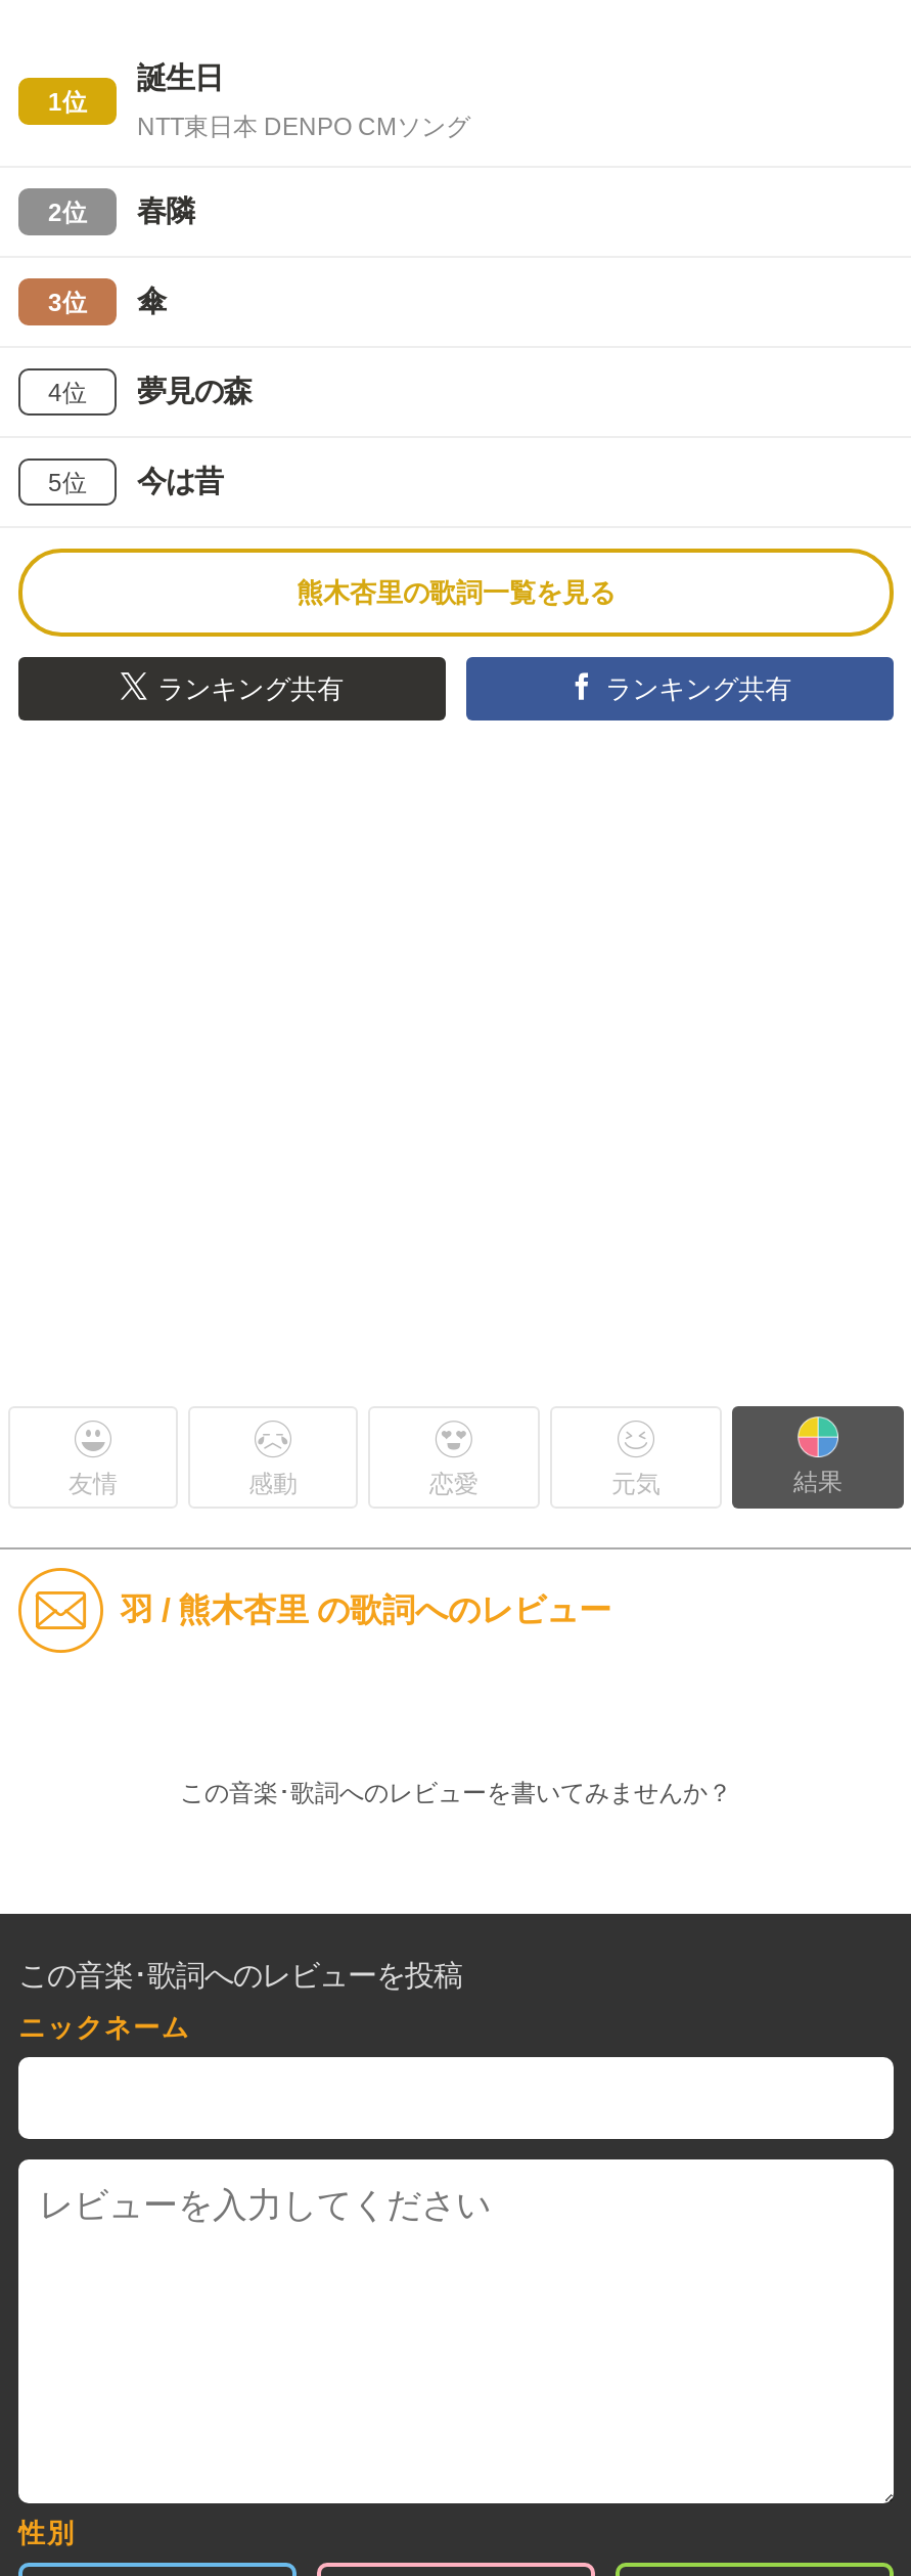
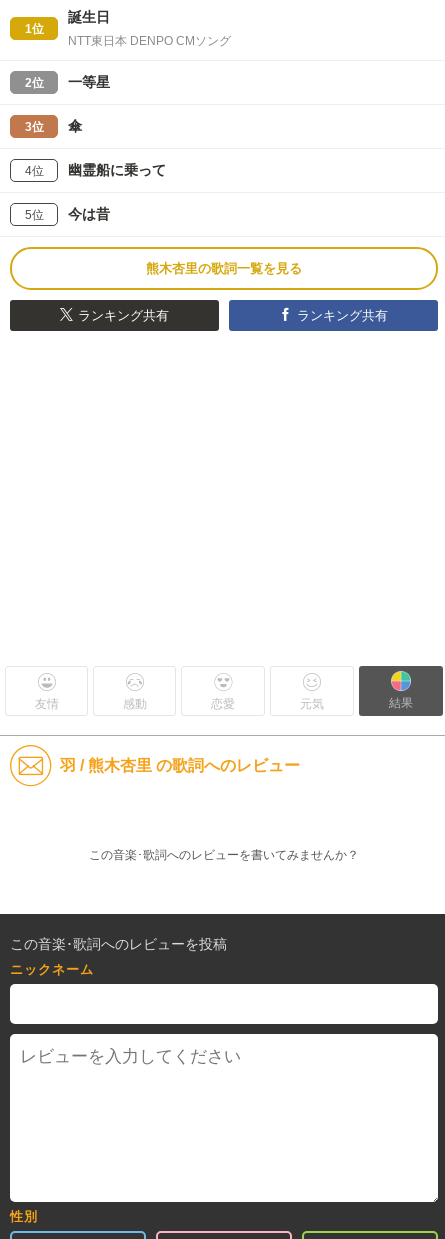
[137,195,194,228] 春隣 -> [68,74,110,90] 一等星
[137,376,252,408] 夢見の森 -> [68,162,166,178] 幽霊船に乗って

